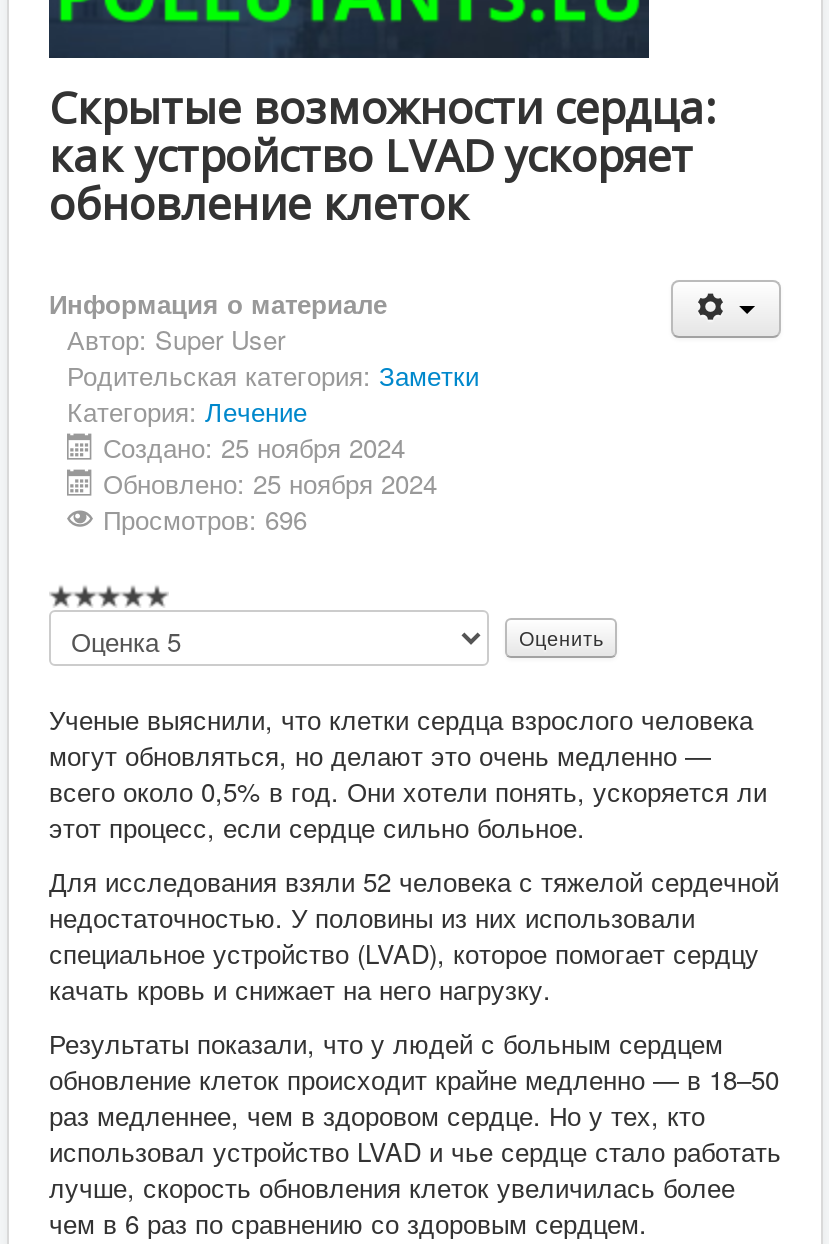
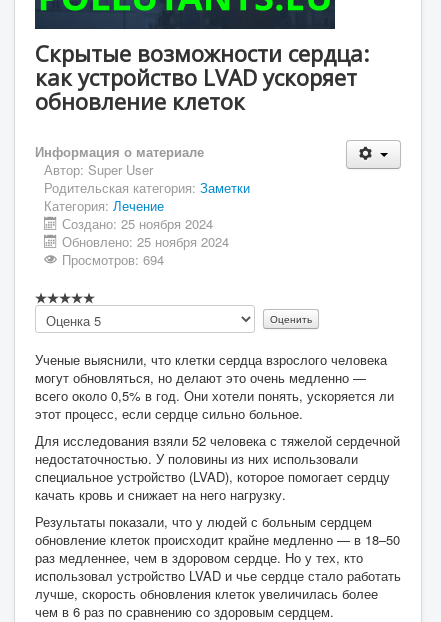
[103,500,307,538] Просмотров: 696 -> [62,250,164,269] Просмотров: 694

